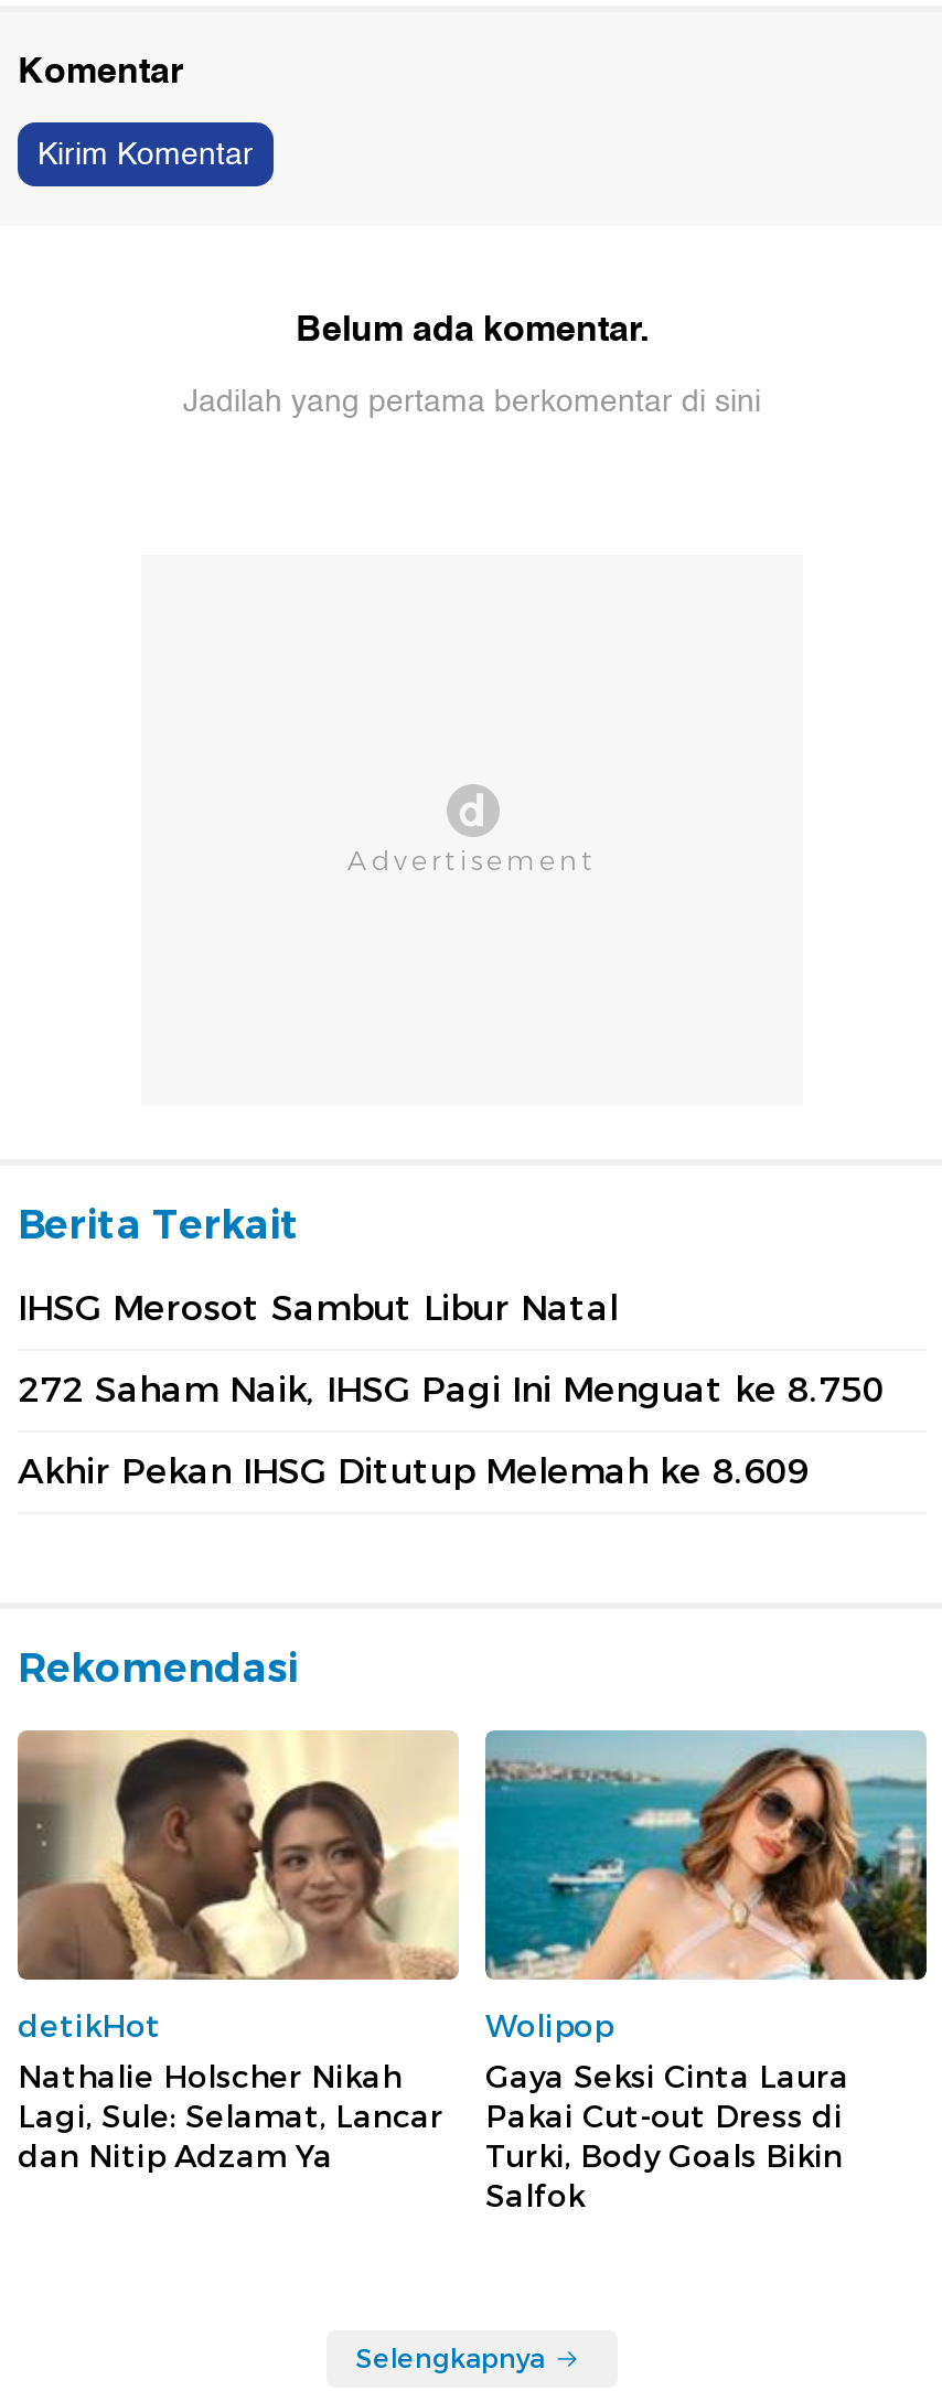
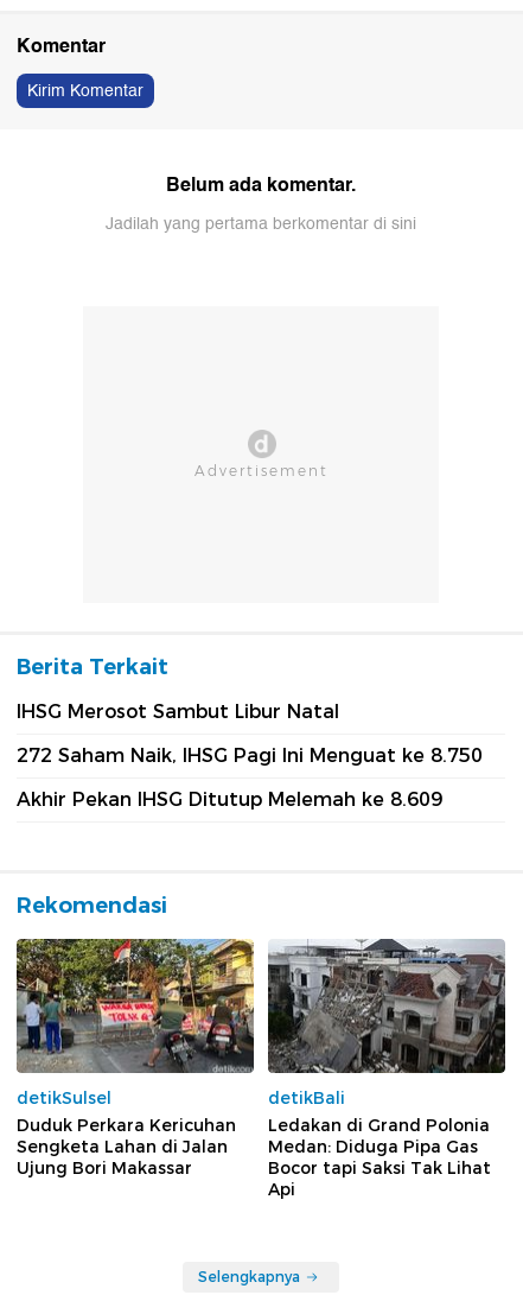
[15,1730,459,2175] [image] | detikHot | Nathalie Holscher Nikah | Lagi, Sule: Selamat, Lancar | dan Nitip Adzam Ya -> [15,938,255,1178] [image] | detikSulsel | Duduk Perkara Kericuhan | Sengketa Lahan di Jalan | Ujung Bori Makassar
[483,1730,929,2215] [image] | Wolipop | Gaya Seksi Cinta Laura | Pakai Cut-out Dress di | Turki, Body Goals Bikin | Salfok -> [267,939,506,1200] [image] | detikBali | Ledakan di Grand Polonia | Medan: Diduga Pipa Gas | Bocor tapi Saksi Tak Lihat | Api

